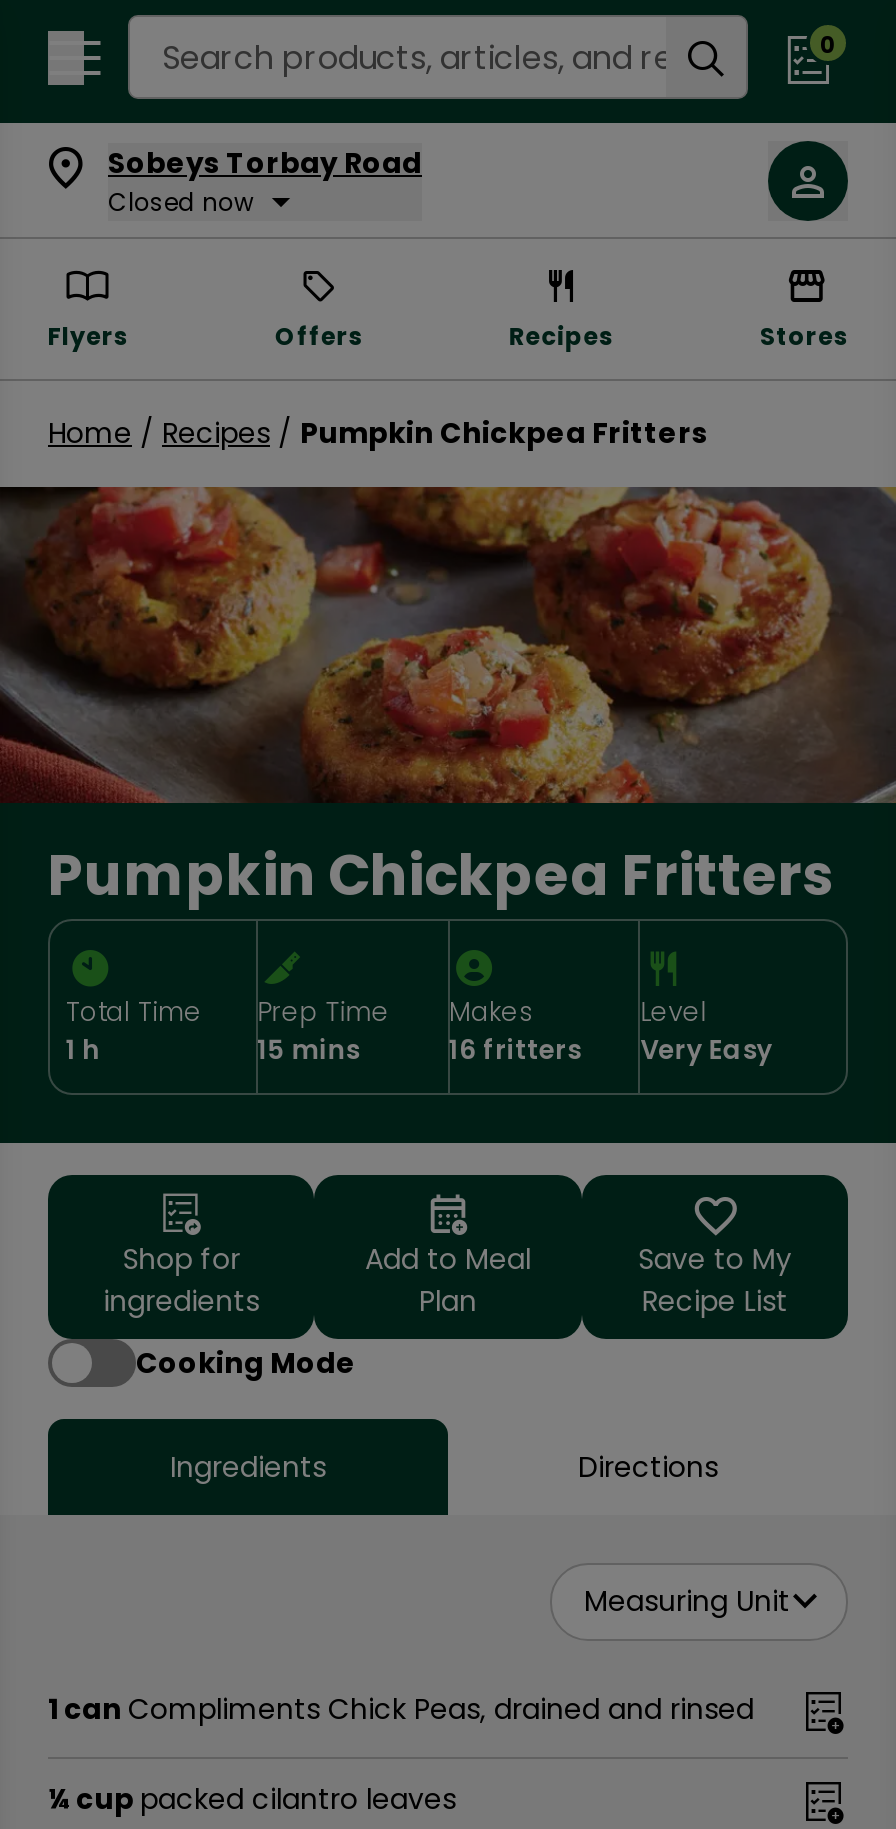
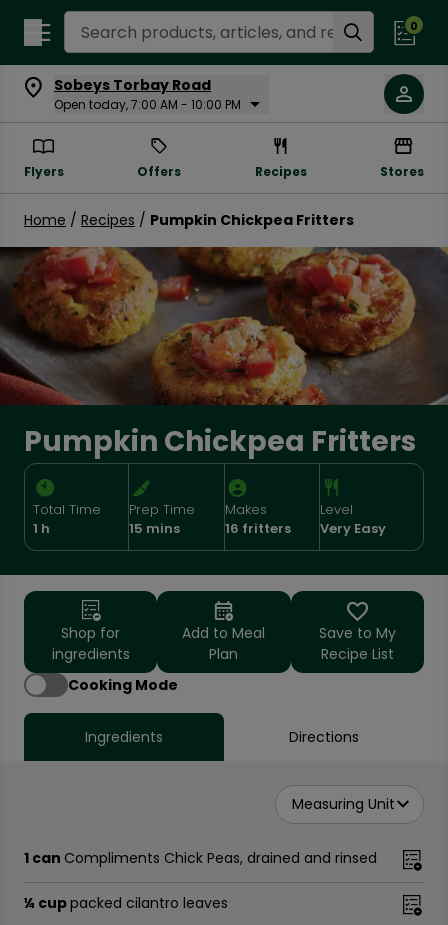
[108,185,254,219] Closed now -> [54,96,241,113] Open today, 7:00 AM - 10:00 PM

